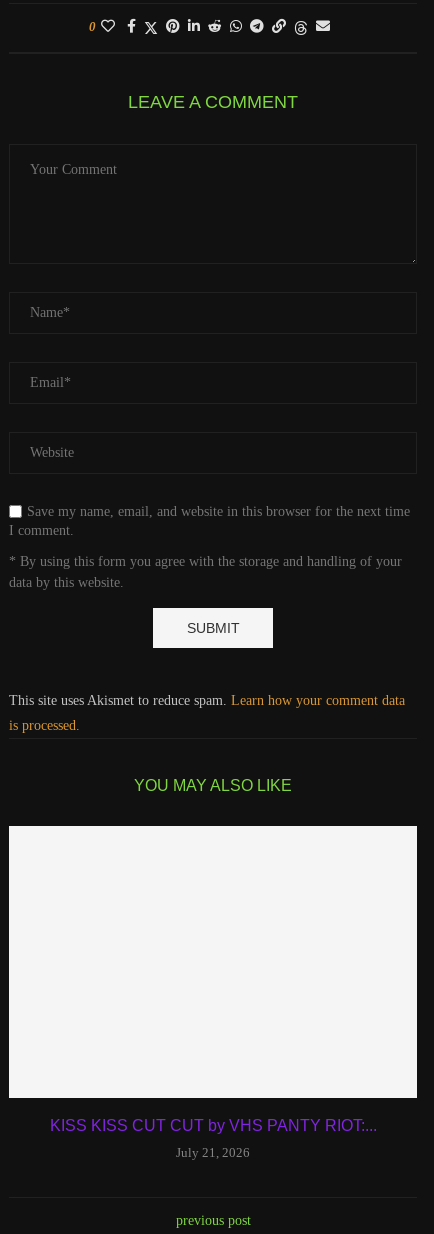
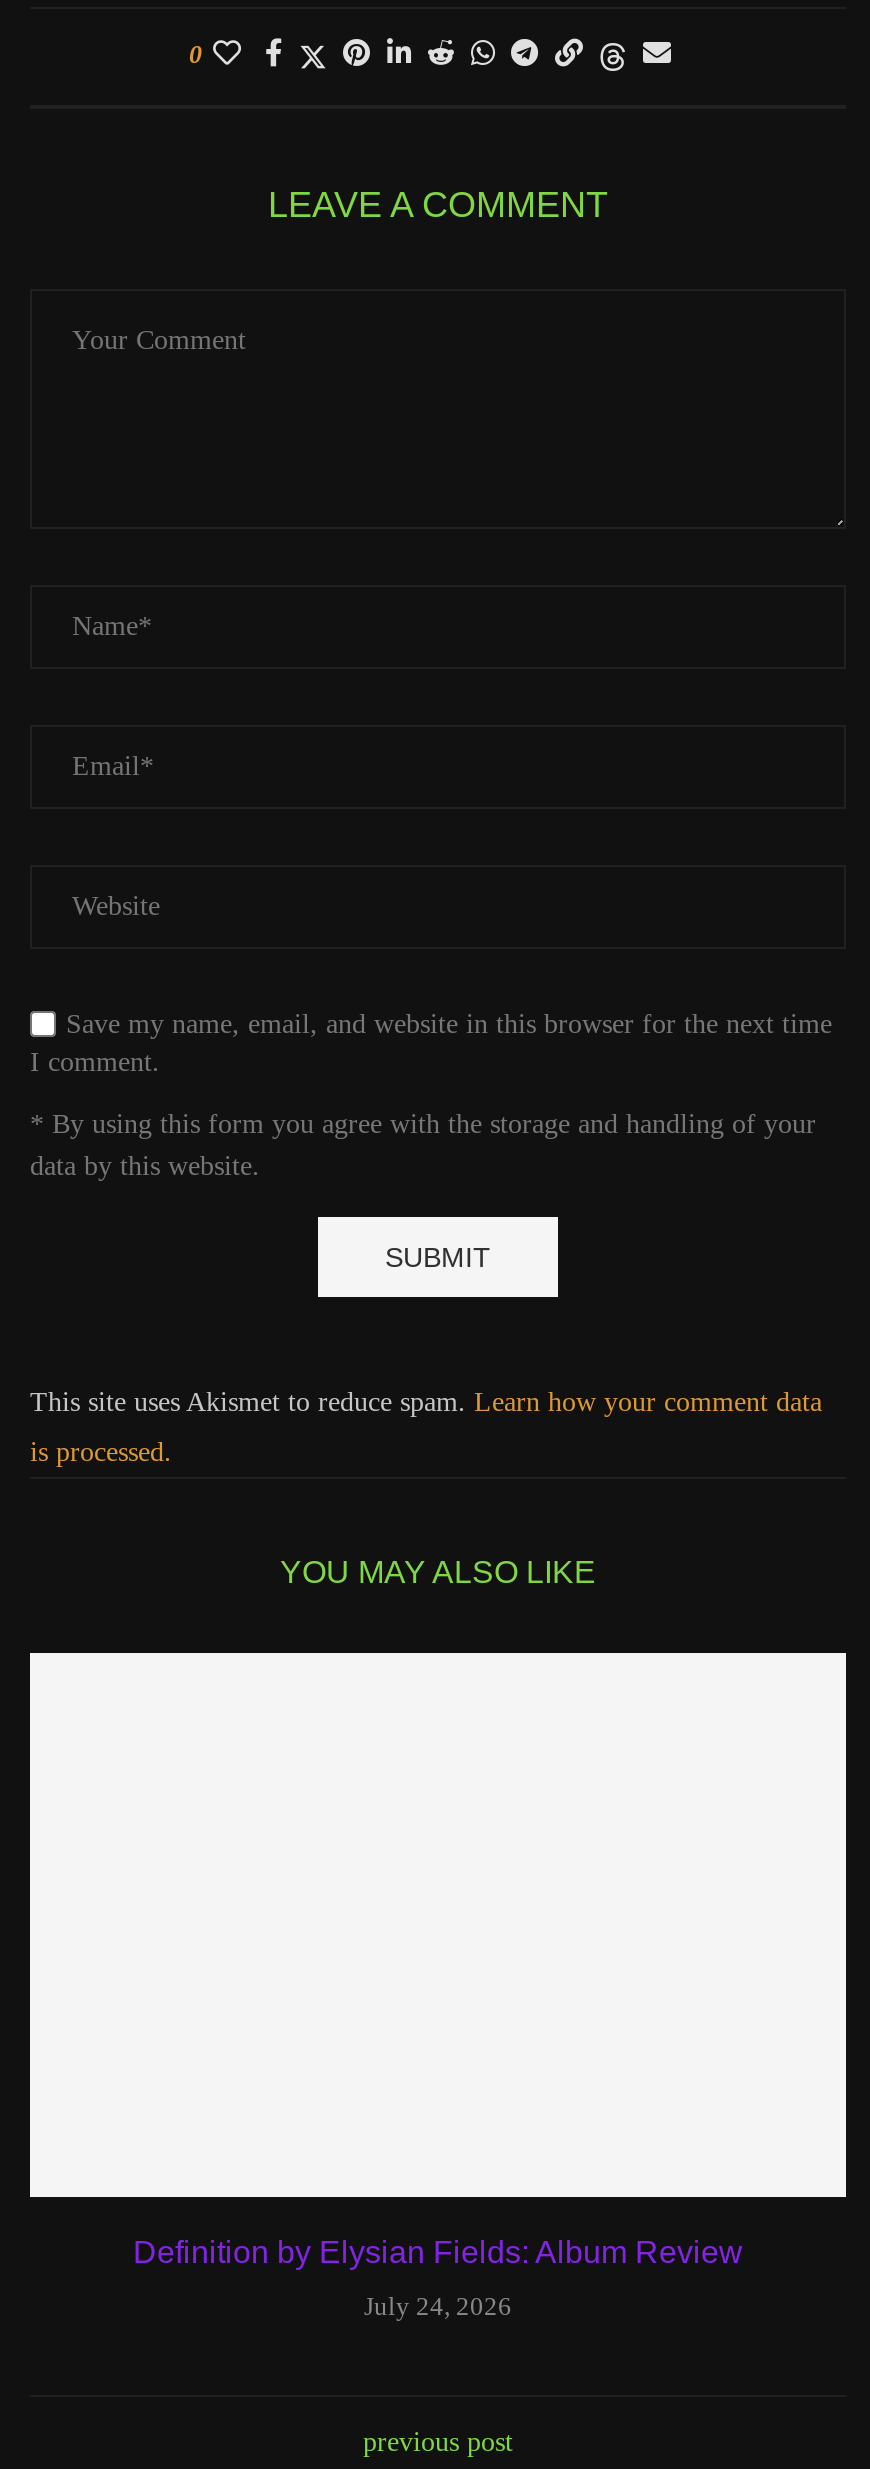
[49,1117,376,1134] KISS KISS CUT CUT by VHS PANTY RIOT:... -> [133,2235,743,2269] Definition by Elysian Fields: Album Review
[176,1145,250,1160] July 21, 2026 -> [364,2291,512,2321] July 24, 2026

